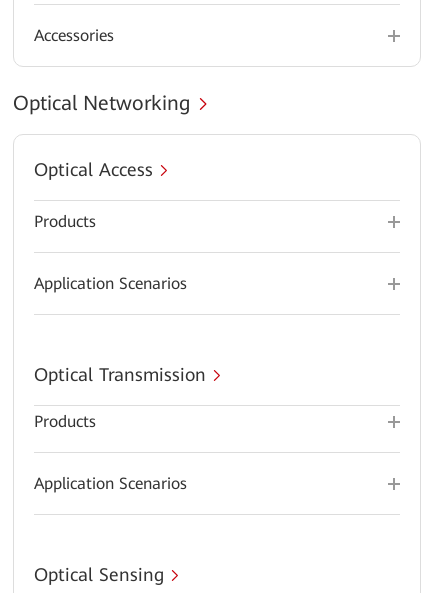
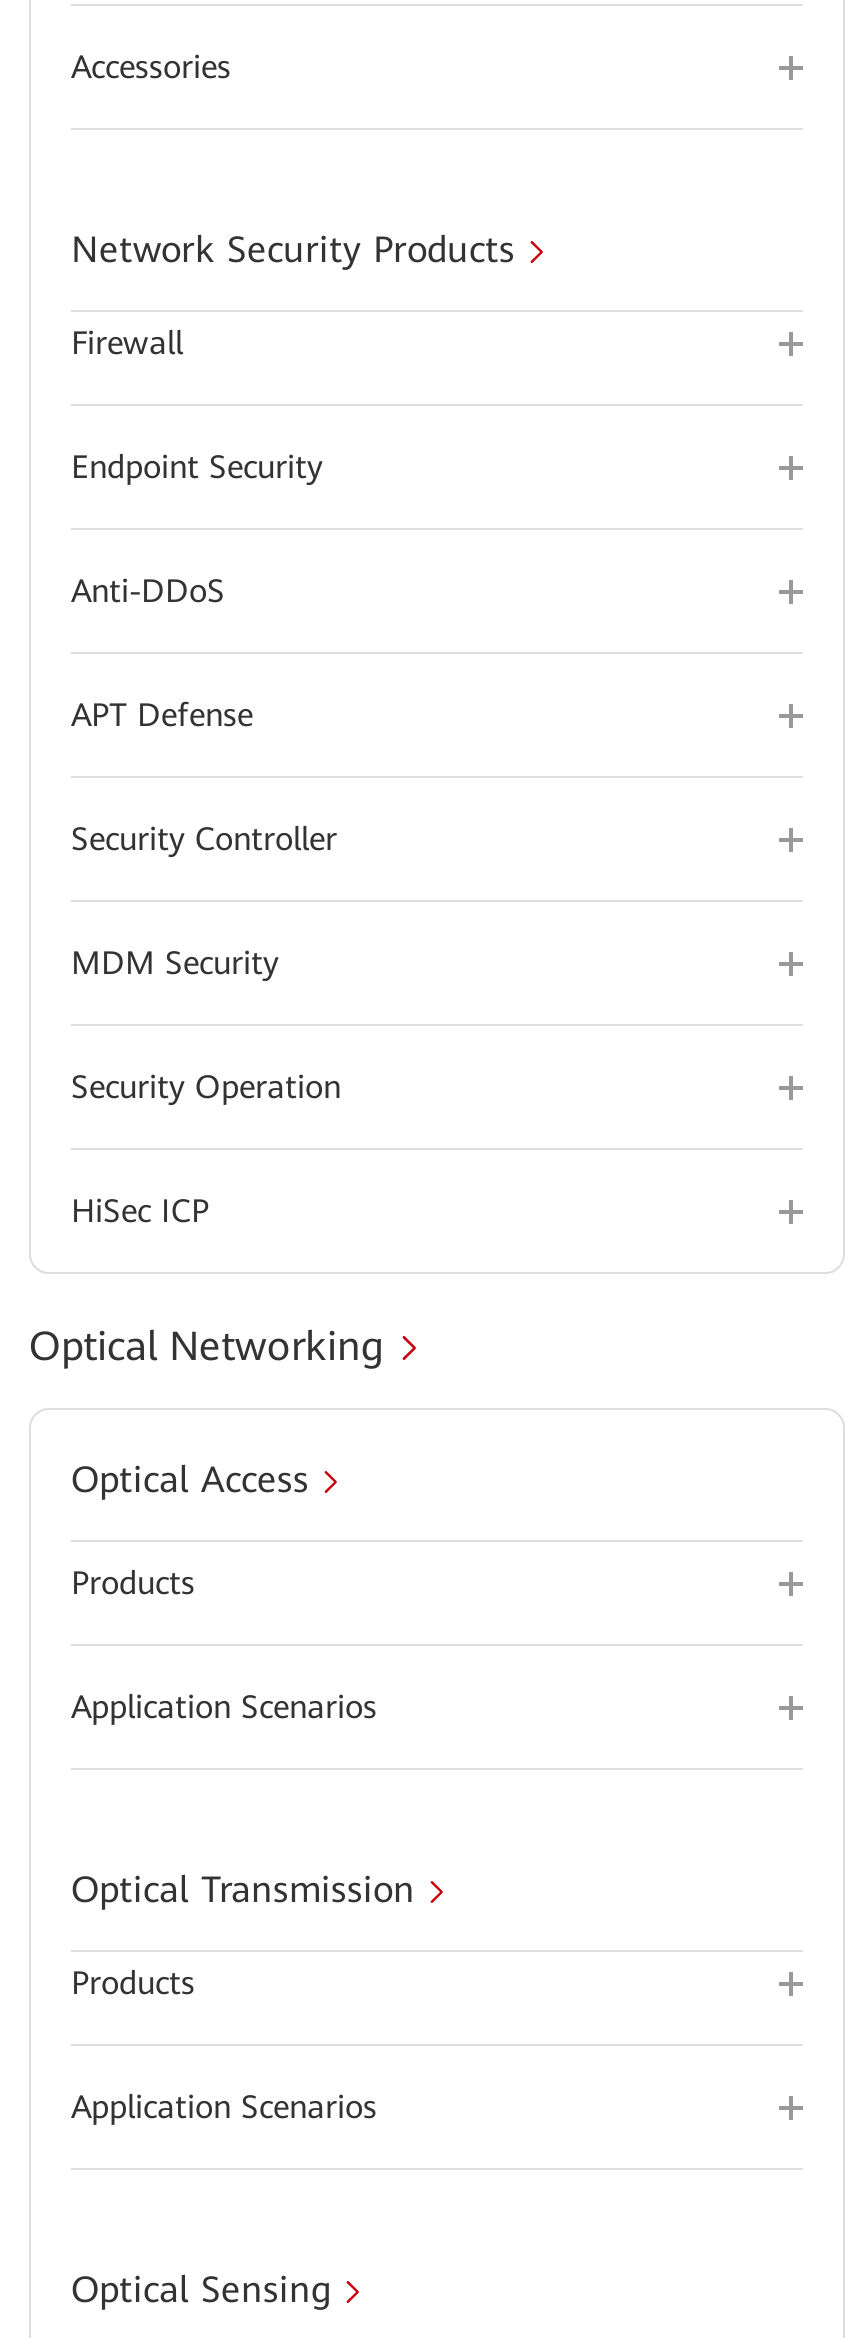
none -> [71,228,515,1230] Network Security Products | Firewall | Endpoint Security | Anti-DDoS | APT Defense | Security Controller | MDM Security | Security Operation | HiSec ICP

